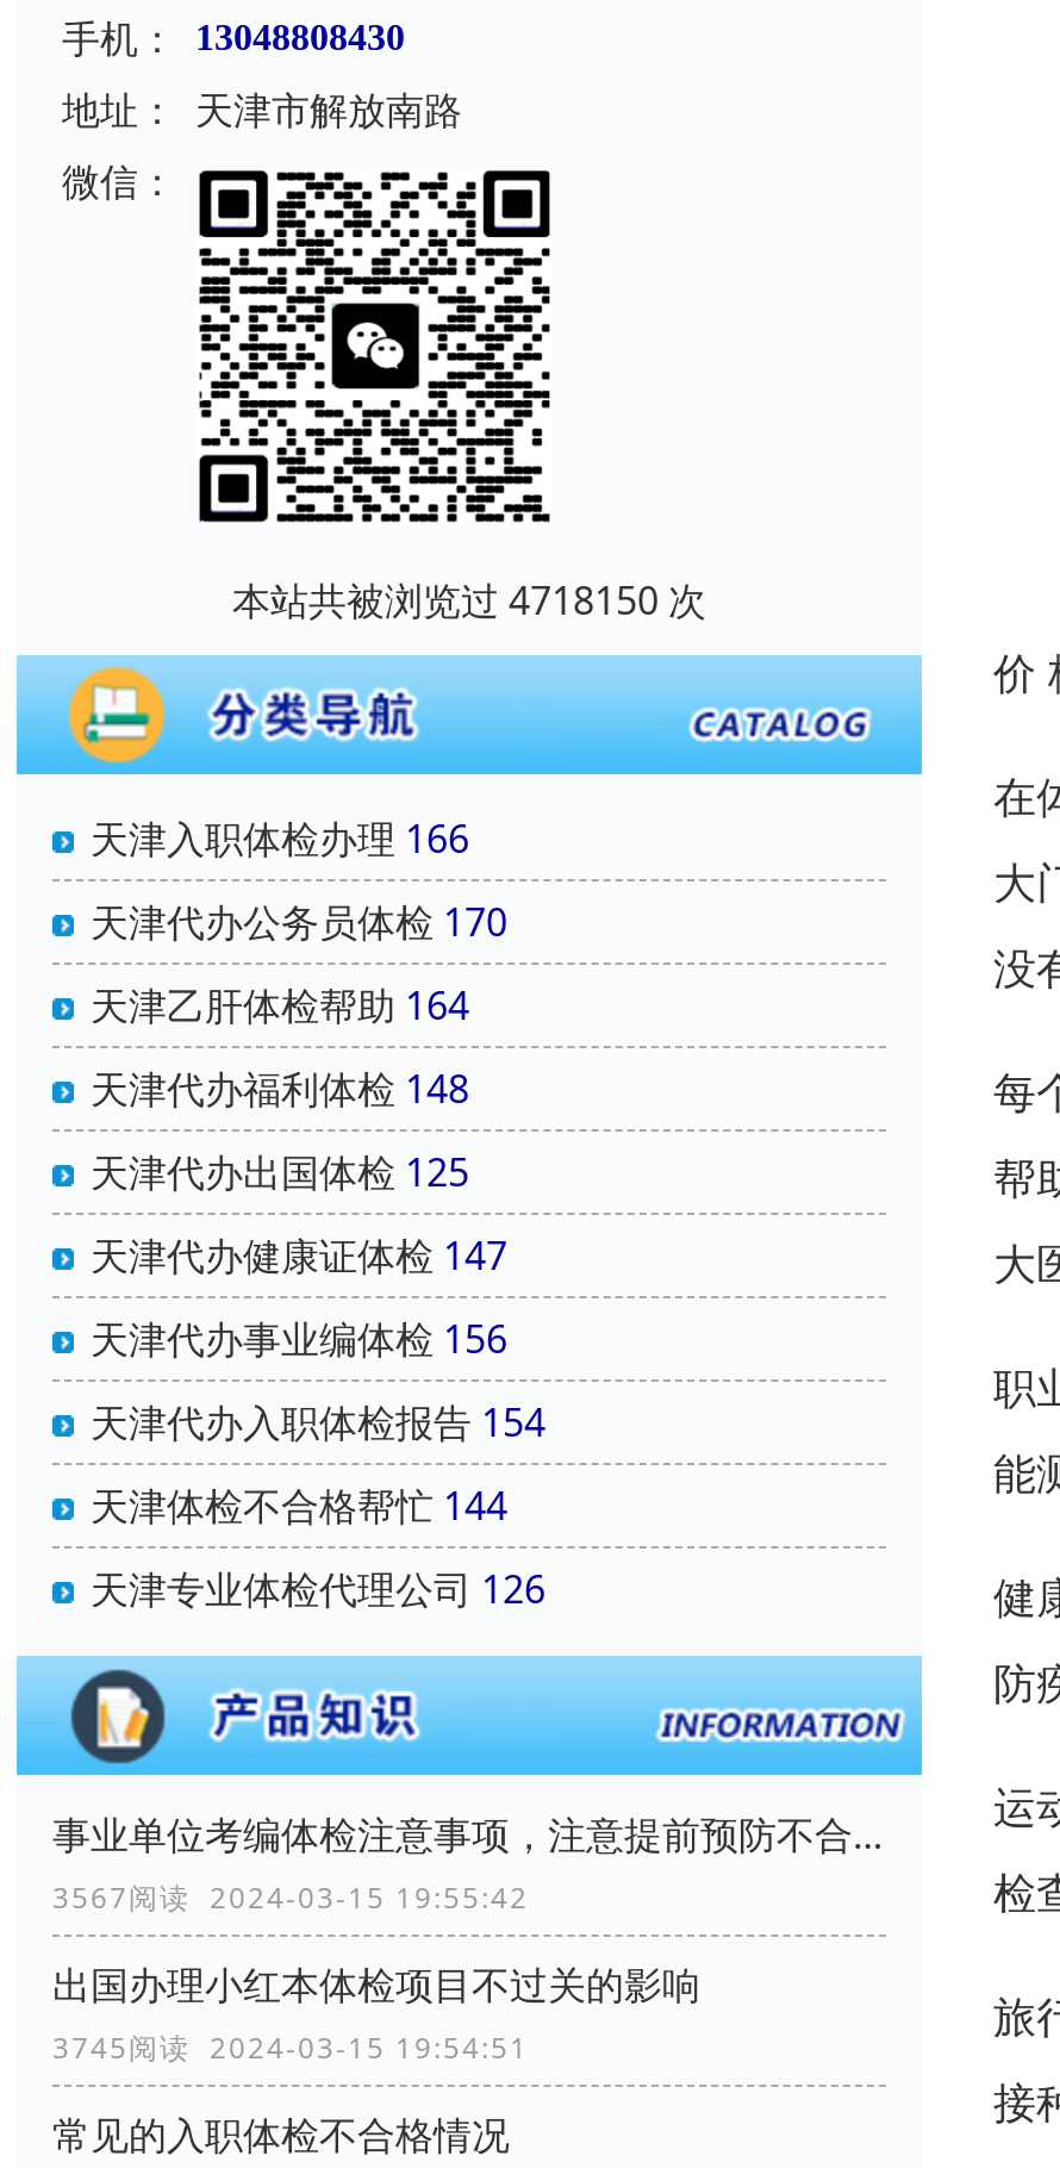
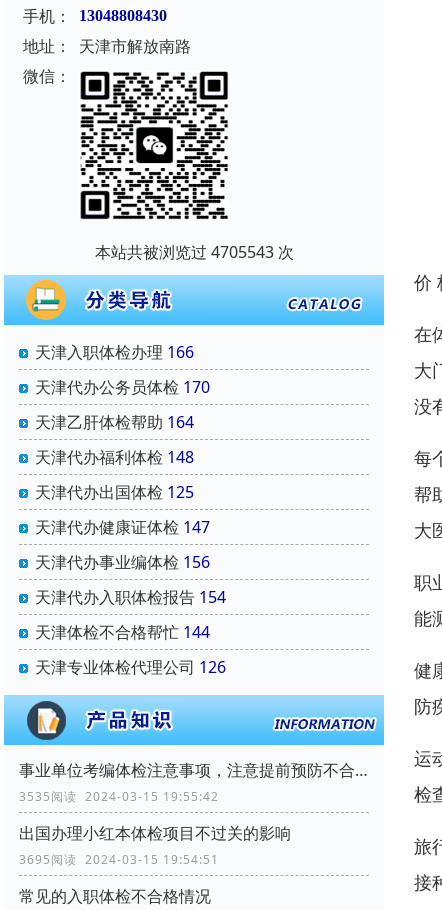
[232,573,706,626] 本站共被浏览过 4718150 次 -> [94,241,293,263] 本站共被浏览过 4705543 次
[52,1876,529,1917] 3567阅读 2024-03-15 19:55:42 -> [19,788,219,805] 3535阅读 2024-03-15 19:55:42
[52,2026,529,2067] 3745阅读 2024-03-15 19:54:51 -> [19,851,219,868] 3695阅读 2024-03-15 19:54:51

